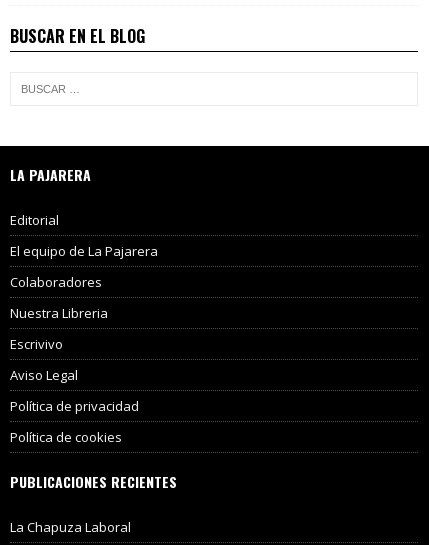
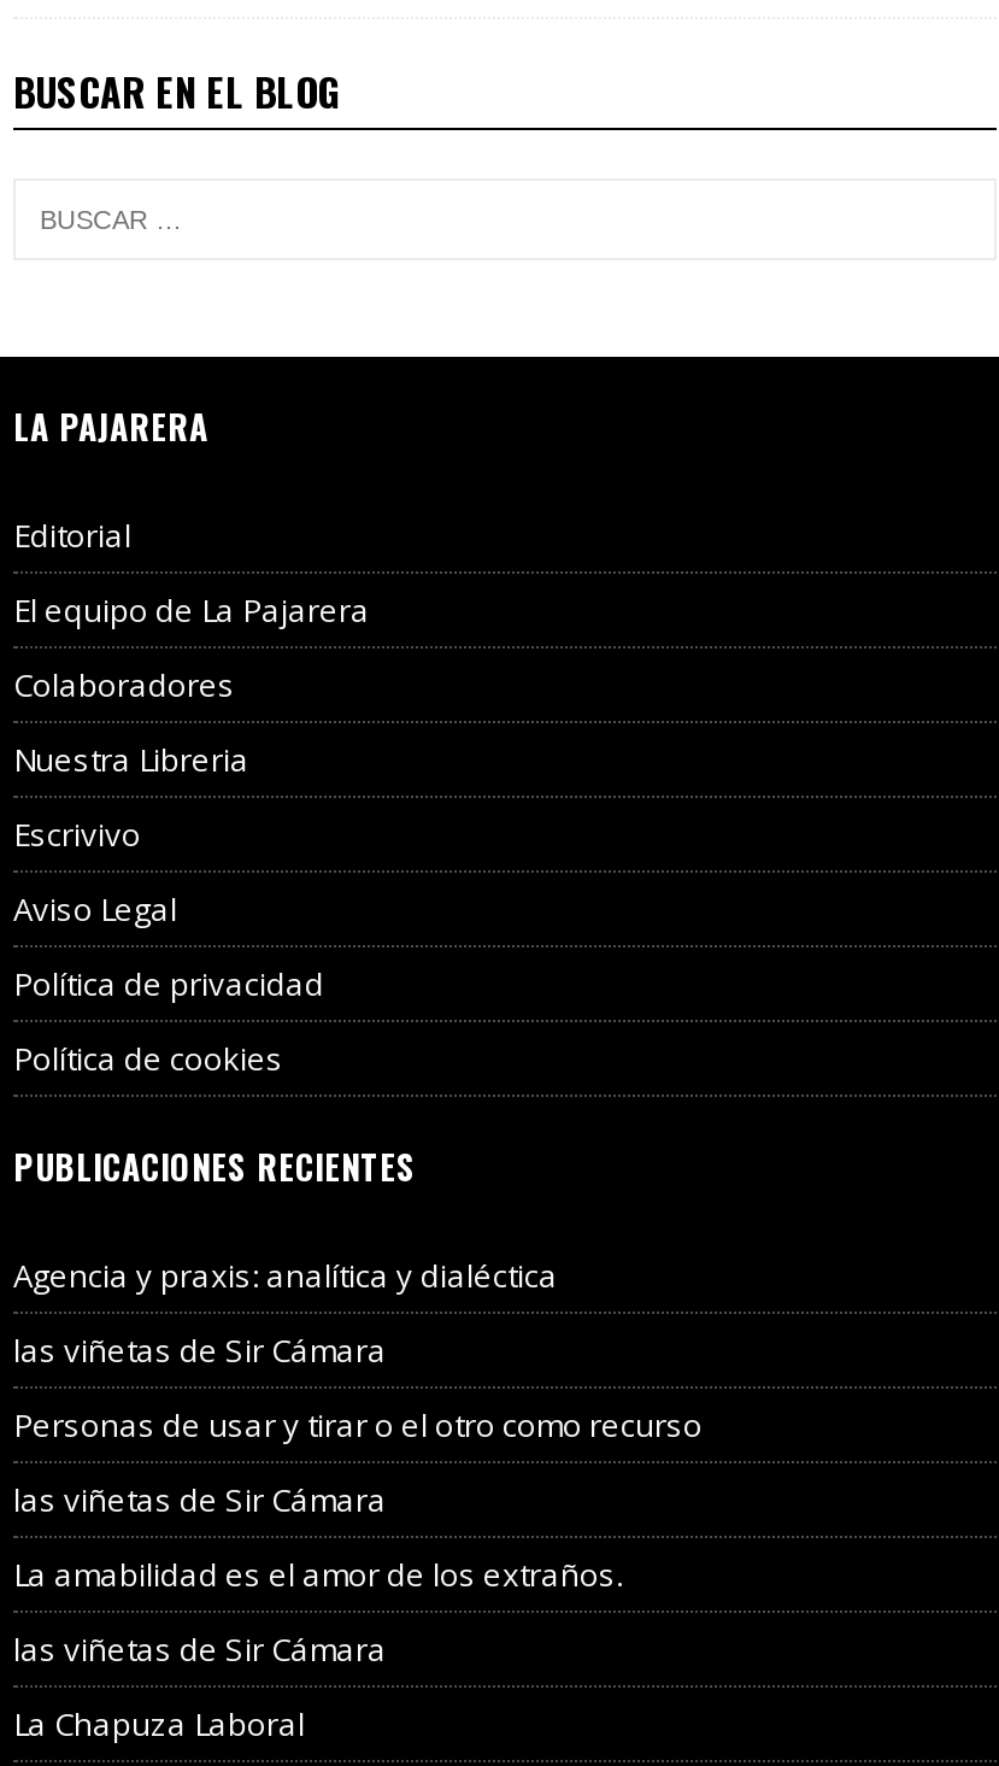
none -> [13,1254,703,1671] Agencia y praxis: analítica y dialéctica | las viñetas de Sir Cámara | Personas de usar y tirar o el otro como recurso | las viñetas de Sir Cámara | La amabilidad es el amor de los extraños. | las viñetas de Sir Cámara

